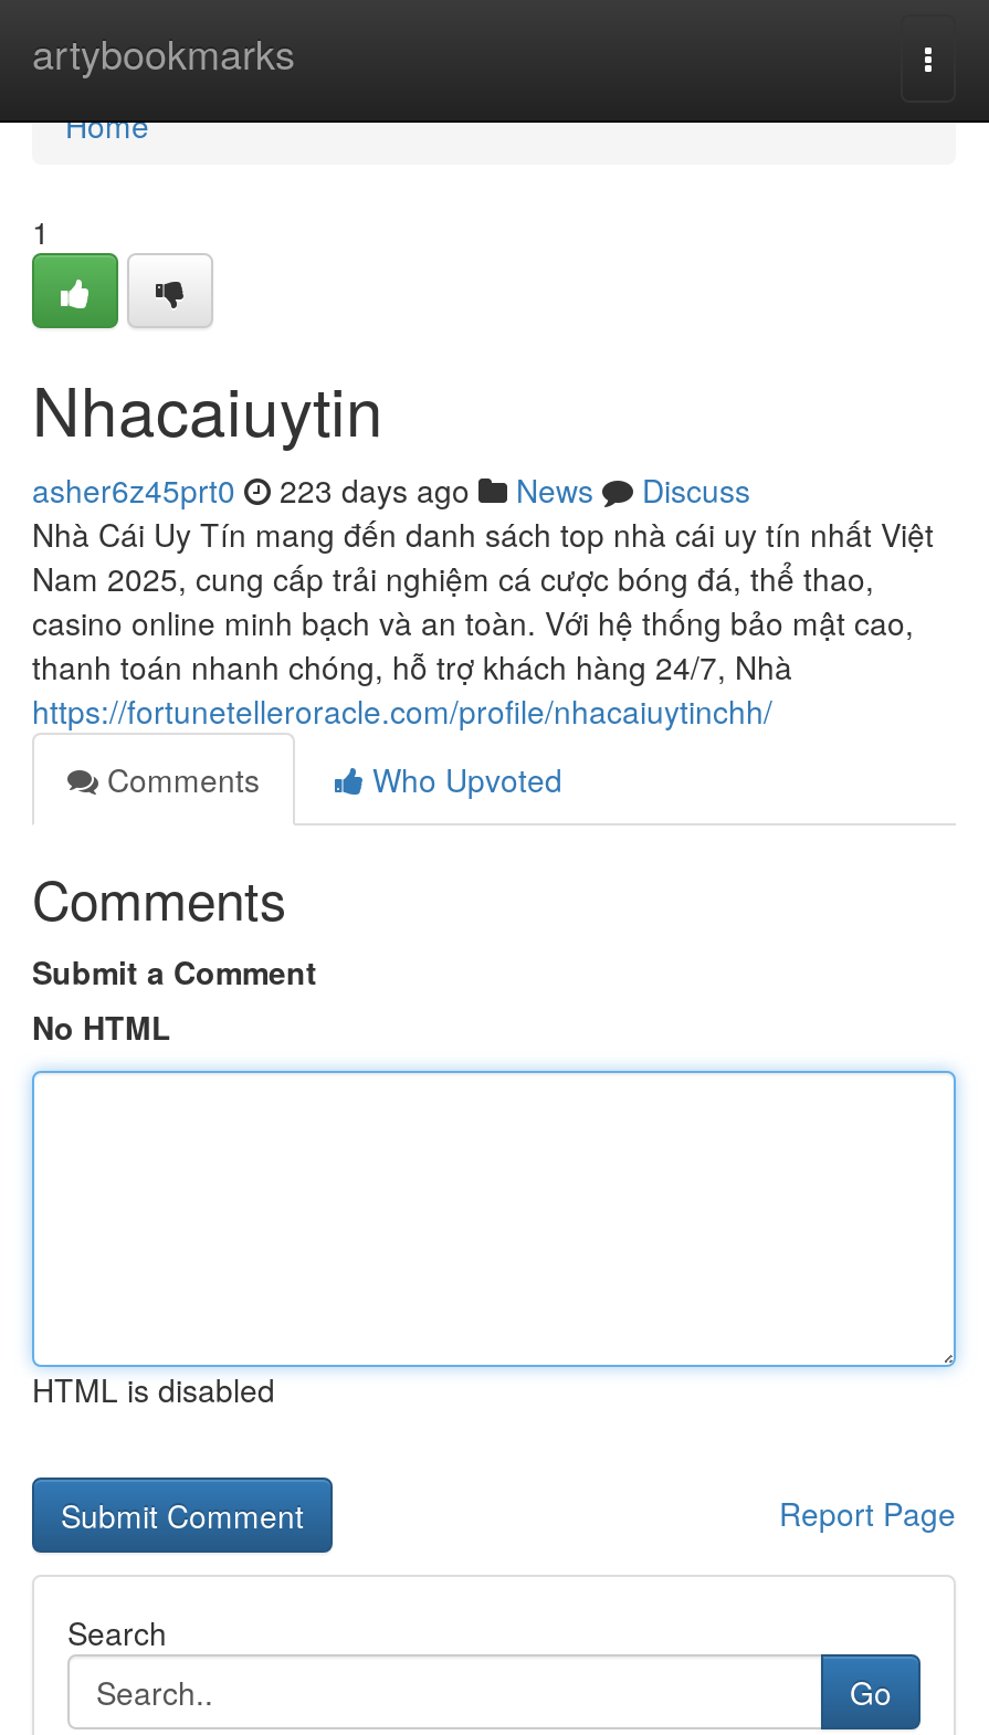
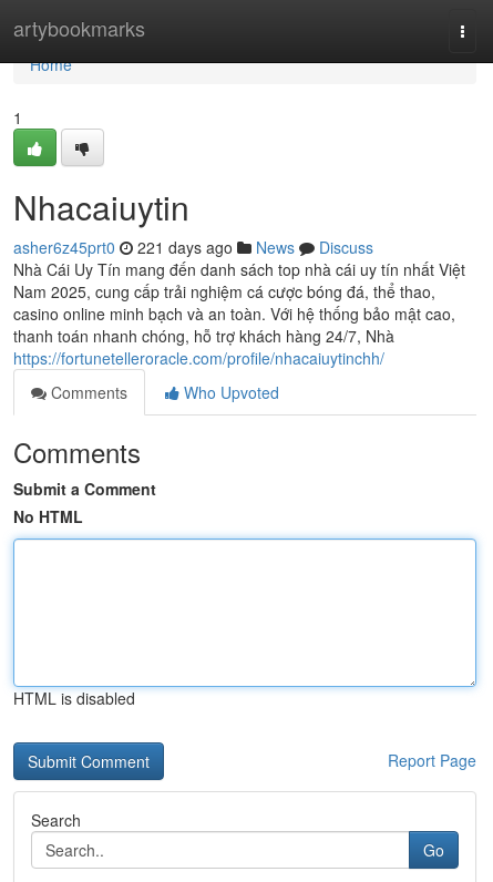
[32,467,750,512] asher6z45prt0 223 days ago News Discuss -> [13,236,373,258] asher6z45prt0 221 days ago News Discuss

